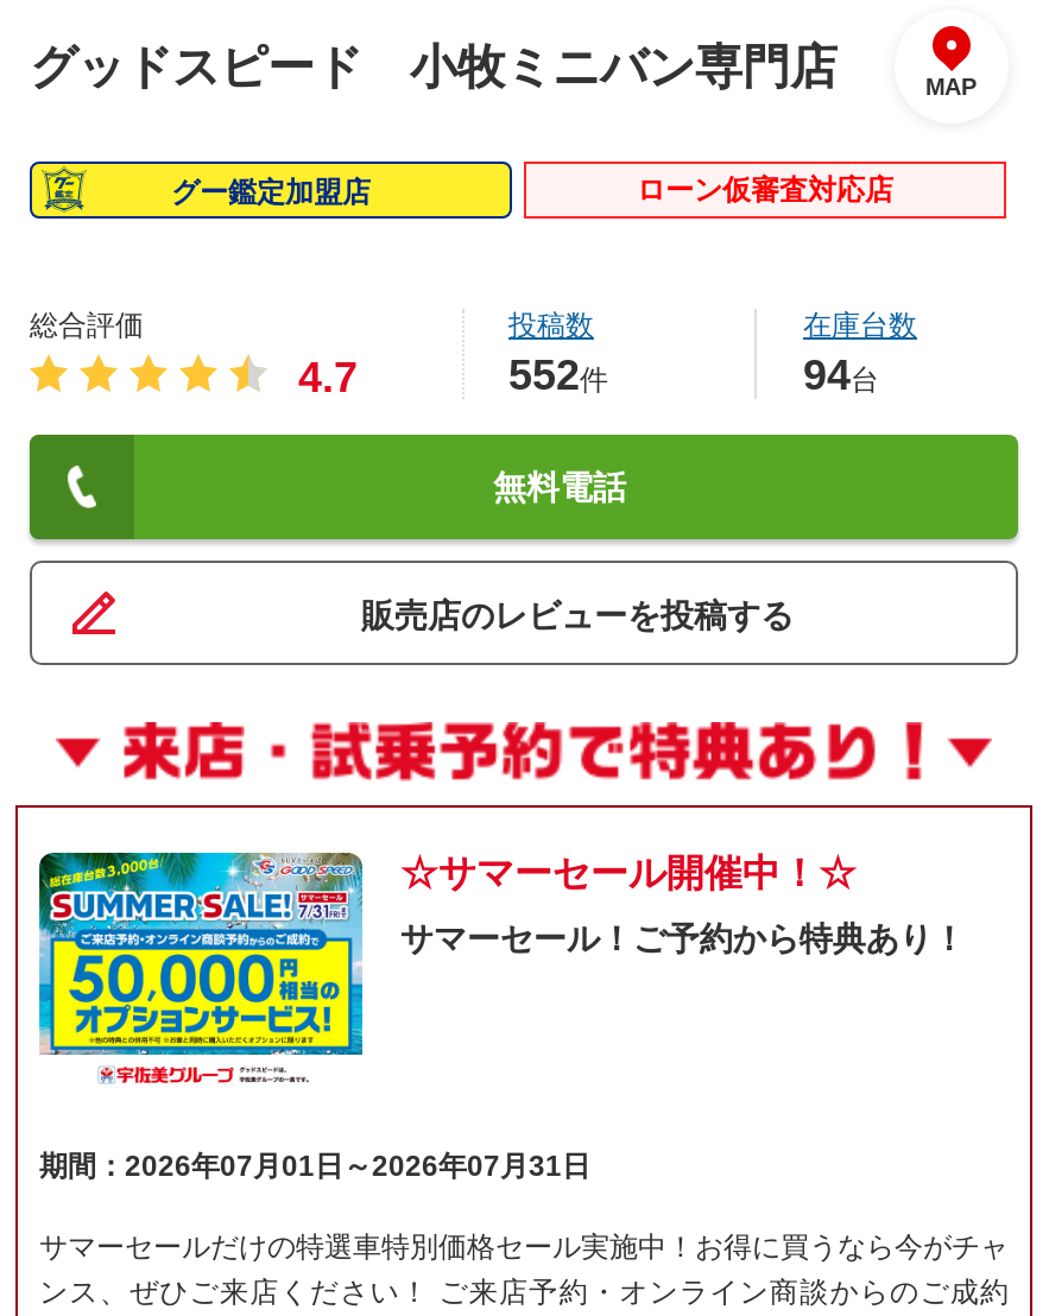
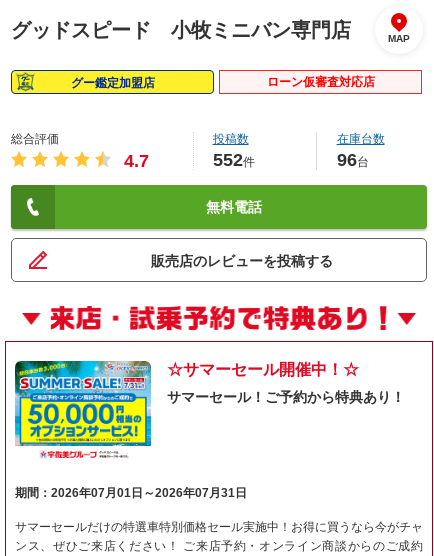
[803,352,879,399] 94台 -> [336,150,368,170] 96台

